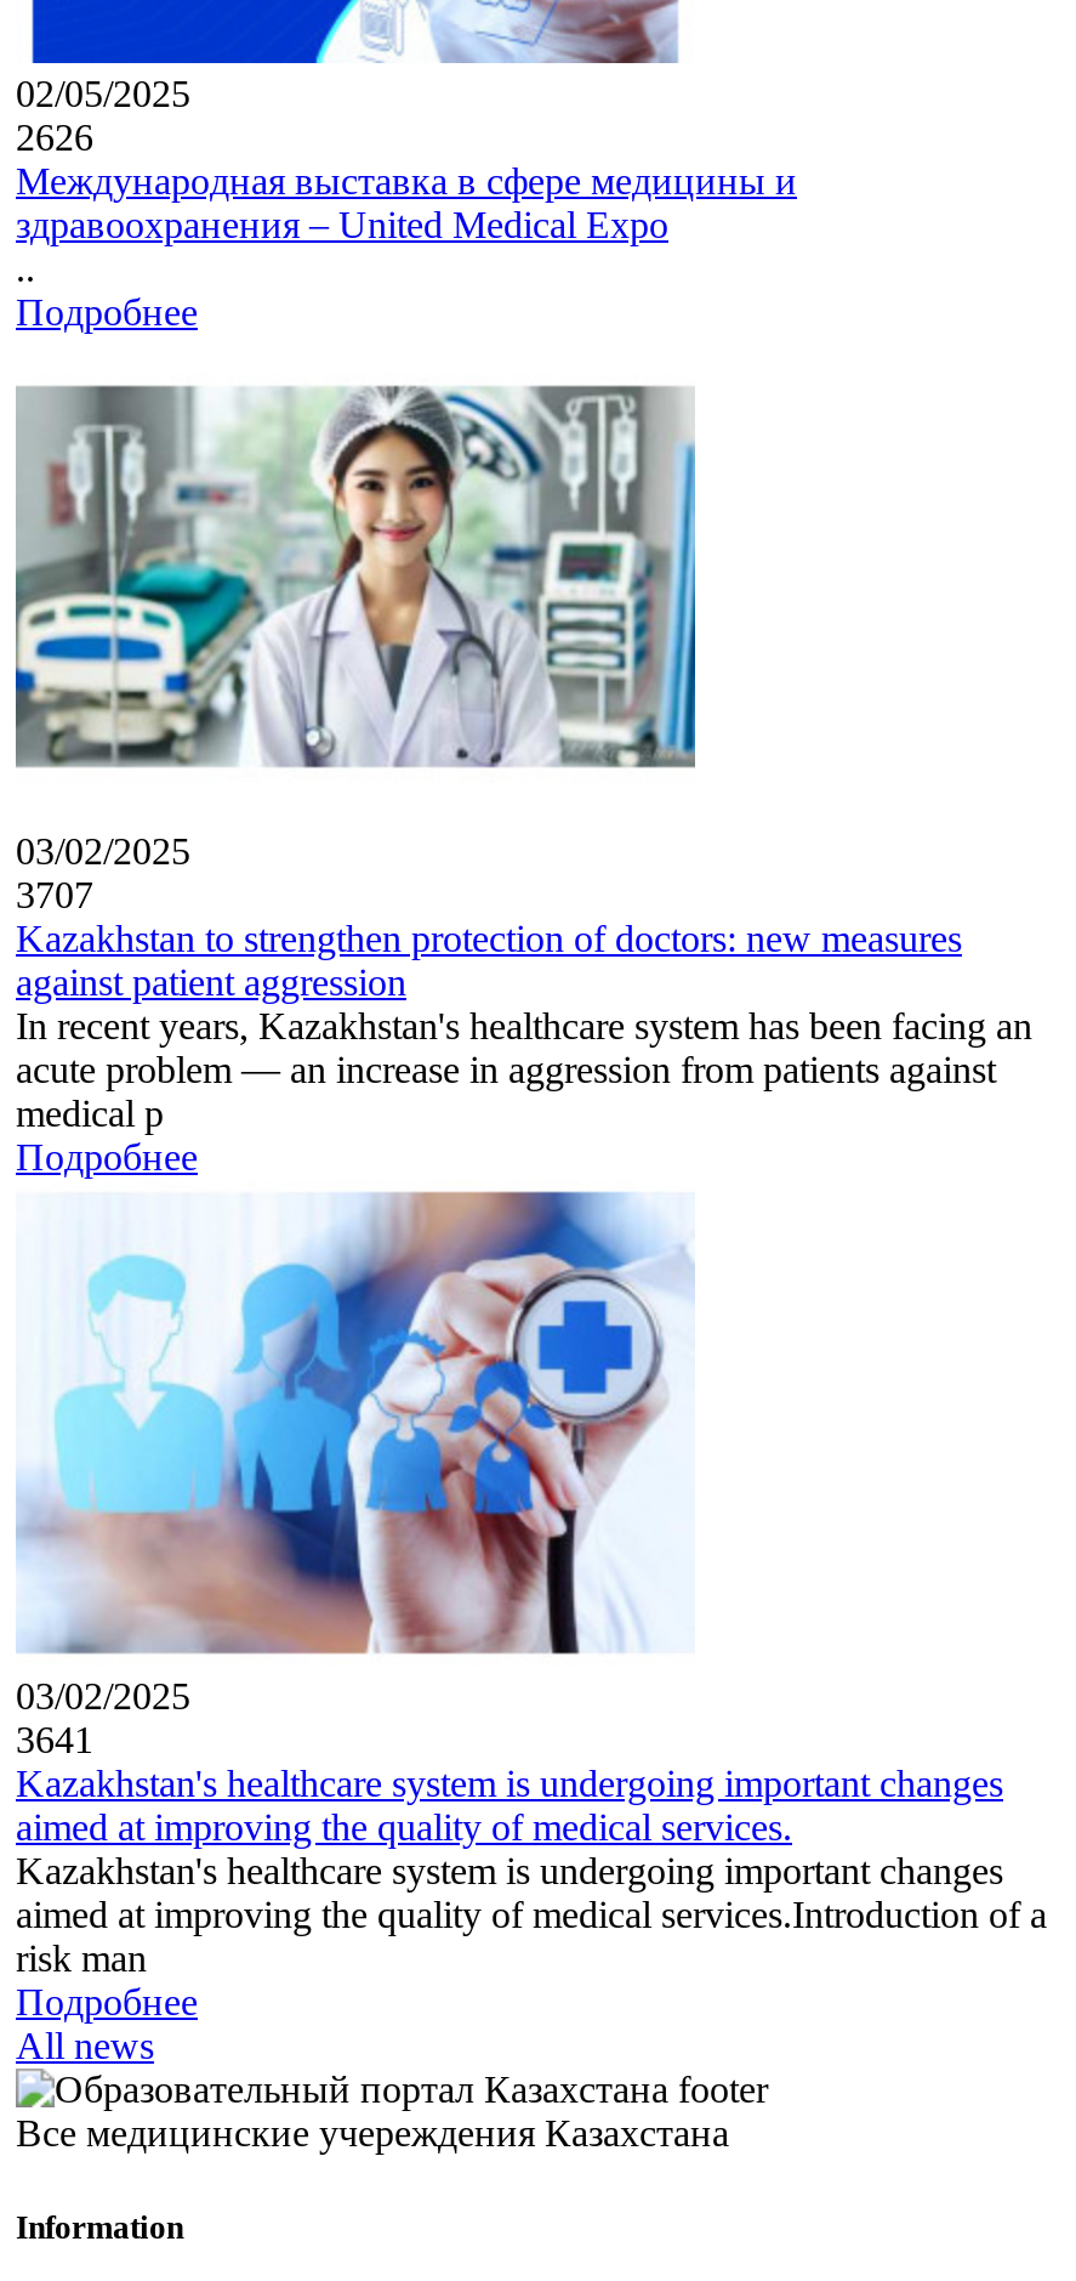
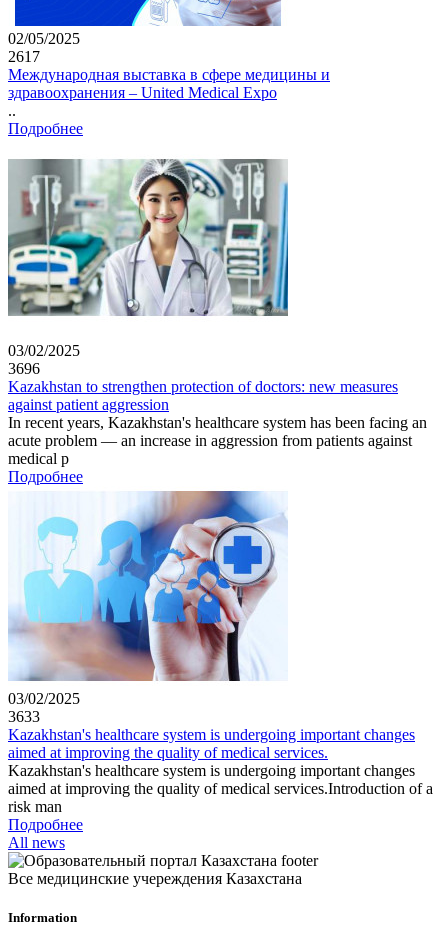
[16,117,93,158] 2626 -> [8,48,40,65] 2617
[16,875,93,916] 3707 -> [8,360,40,377] 3696
[16,1719,93,1761] 3641 -> [8,708,40,725] 3633

